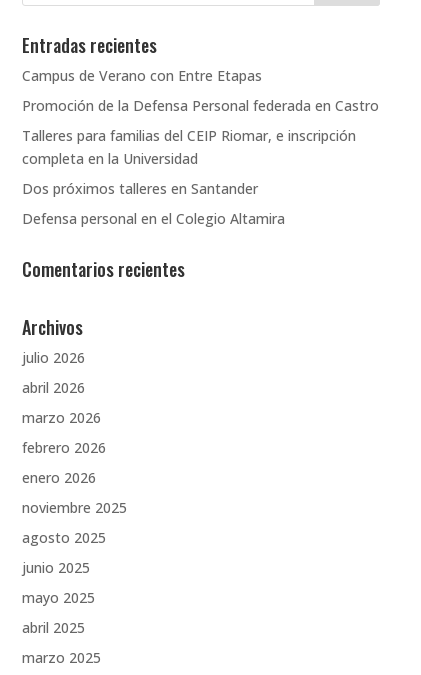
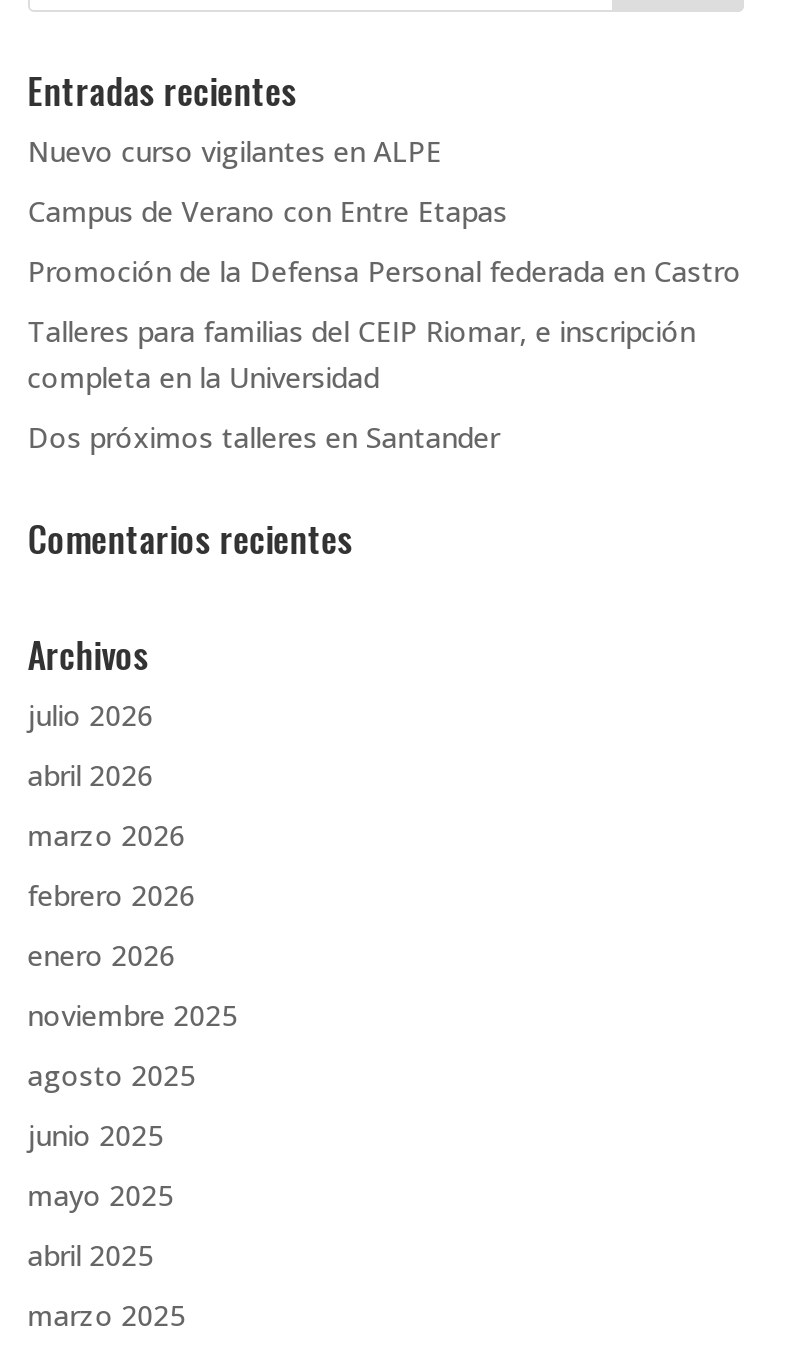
none -> [28,133,442,171] Nuevo curso vigilantes en ALPE
moved [22,66,379,198] -> [28,193,742,457]: Campus de Verano con Entre Etapas | Promoción de la Defensa Personal federada en Castro | Talleres para familias del CEIP Riomar, e inscripción | completa en la Universidad | Dos próximos talleres en Santander
[22,209,285,228] Defensa personal en el Colegio Altamira -> none

